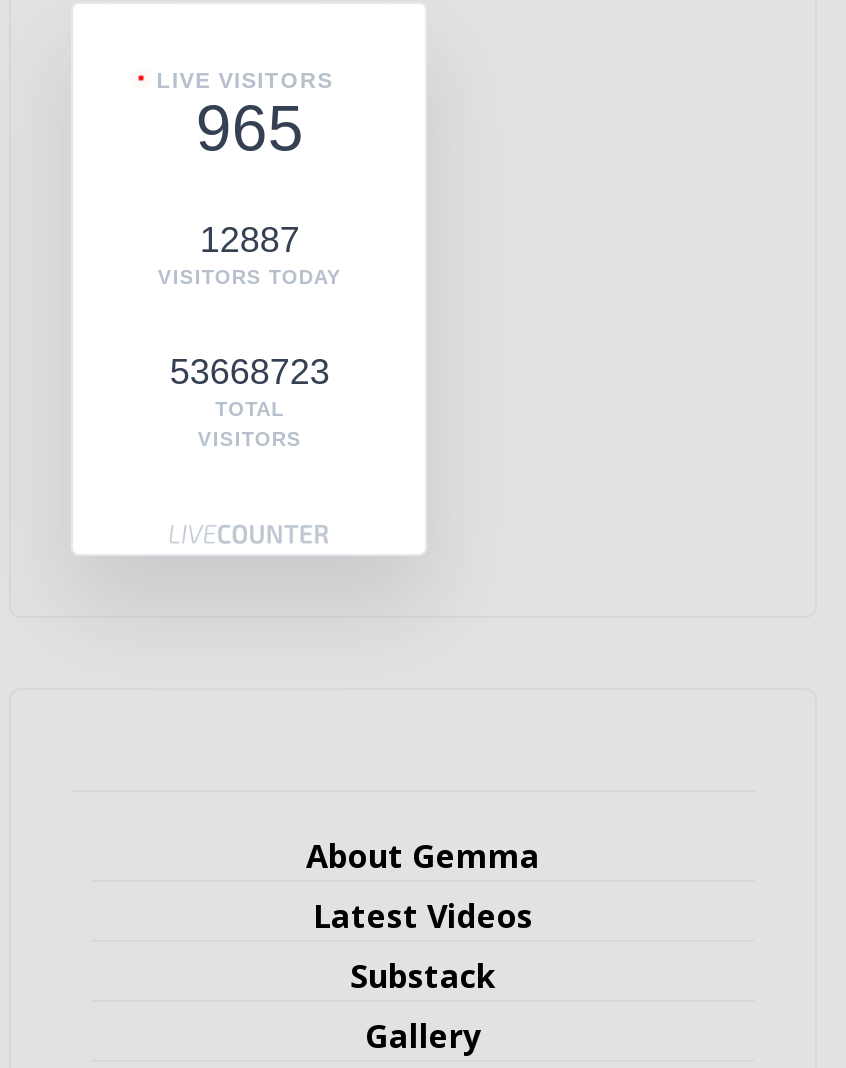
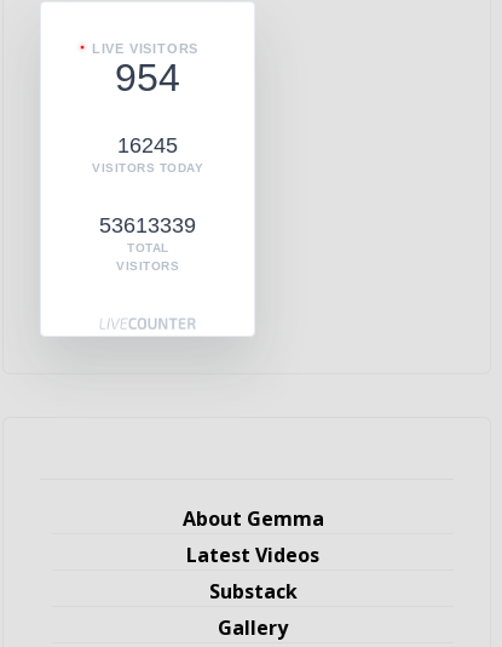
[196,92,304,164] 965 -> [115,56,181,99] 954
[200,220,300,260] 12887 -> [118,133,178,158] 16245
[170,352,330,392] 53668723 -> [100,213,196,237] 53613339

